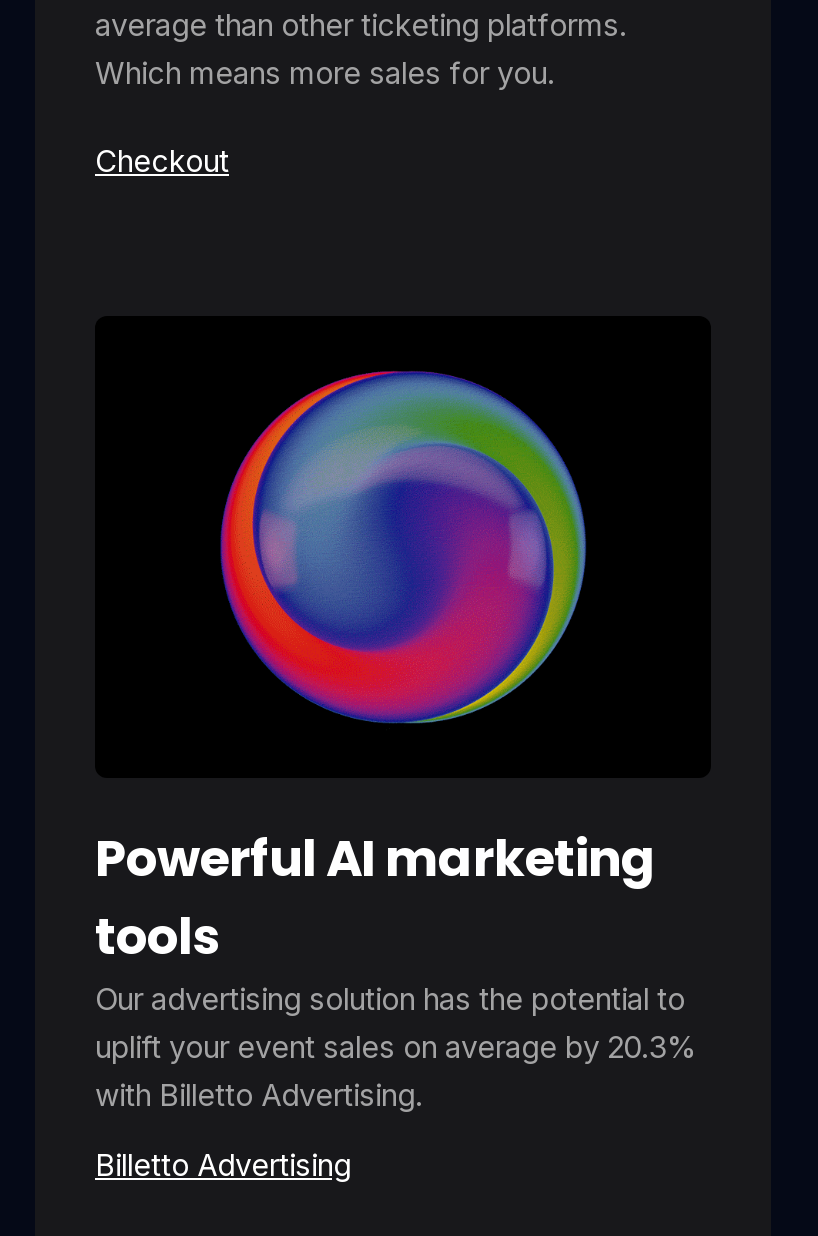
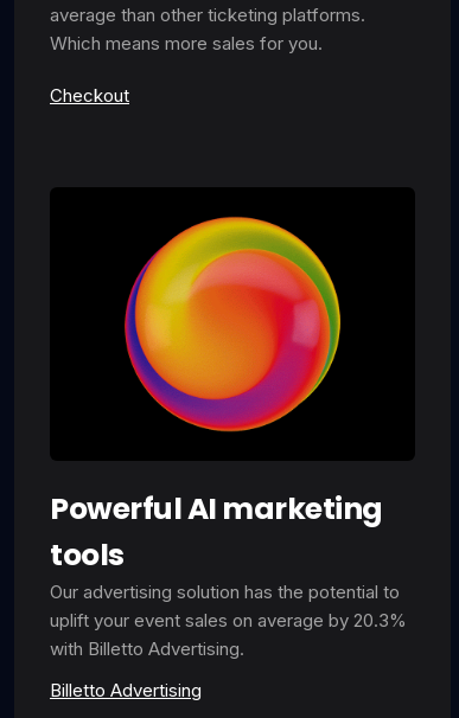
[219,366,587,728] [image] -> [123,216,342,432] [image]

